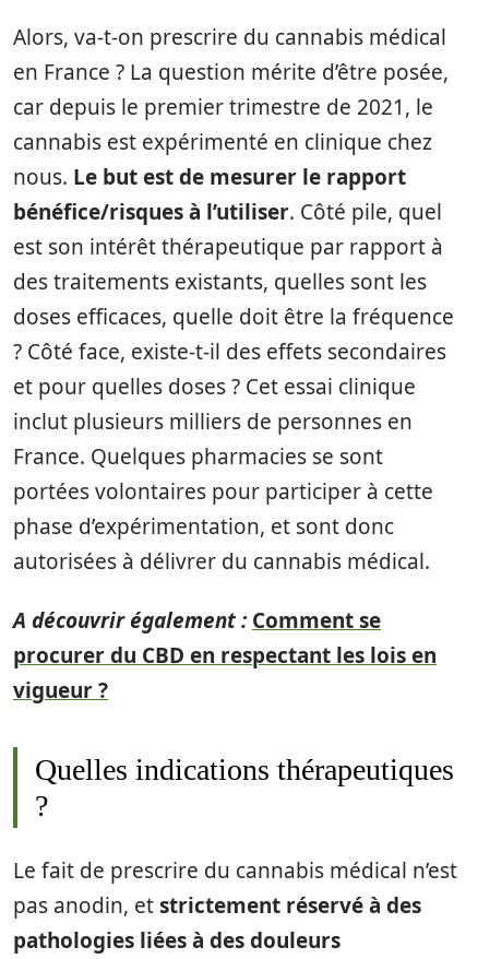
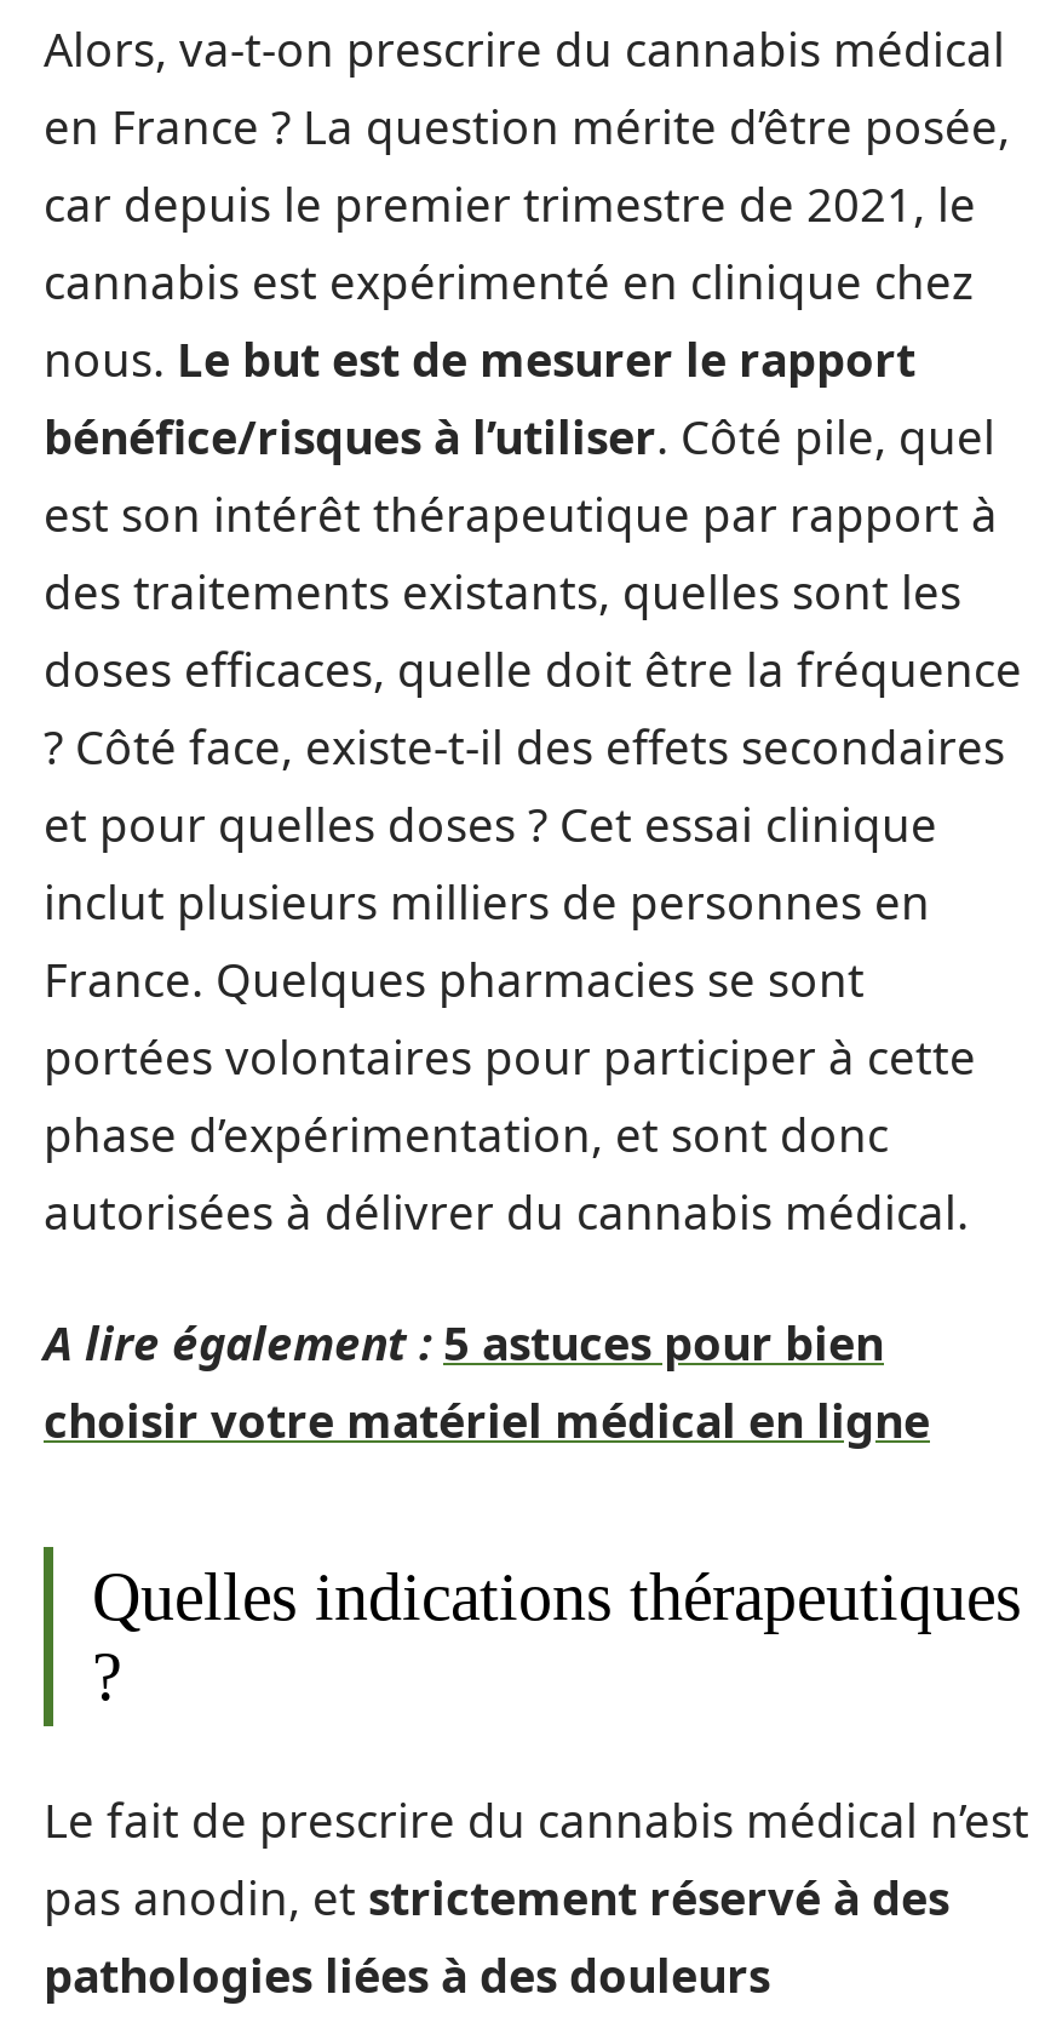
[13,606,437,705] A découvrir également : Comment se | procurer du CBD en respectant les lois en | vigueur ? -> [44,1312,930,1452] A lire également : 5 astuces pour bien | choisir votre matériel médical en ligne

